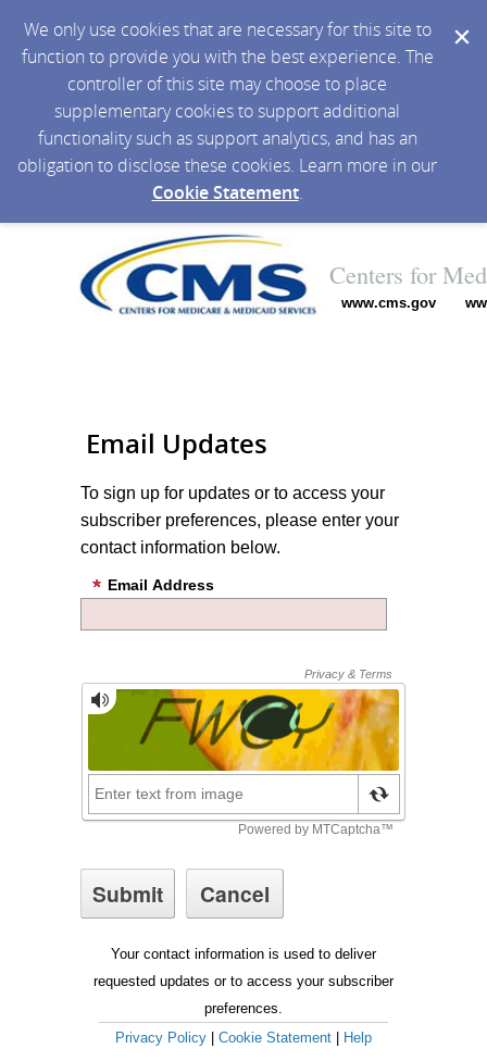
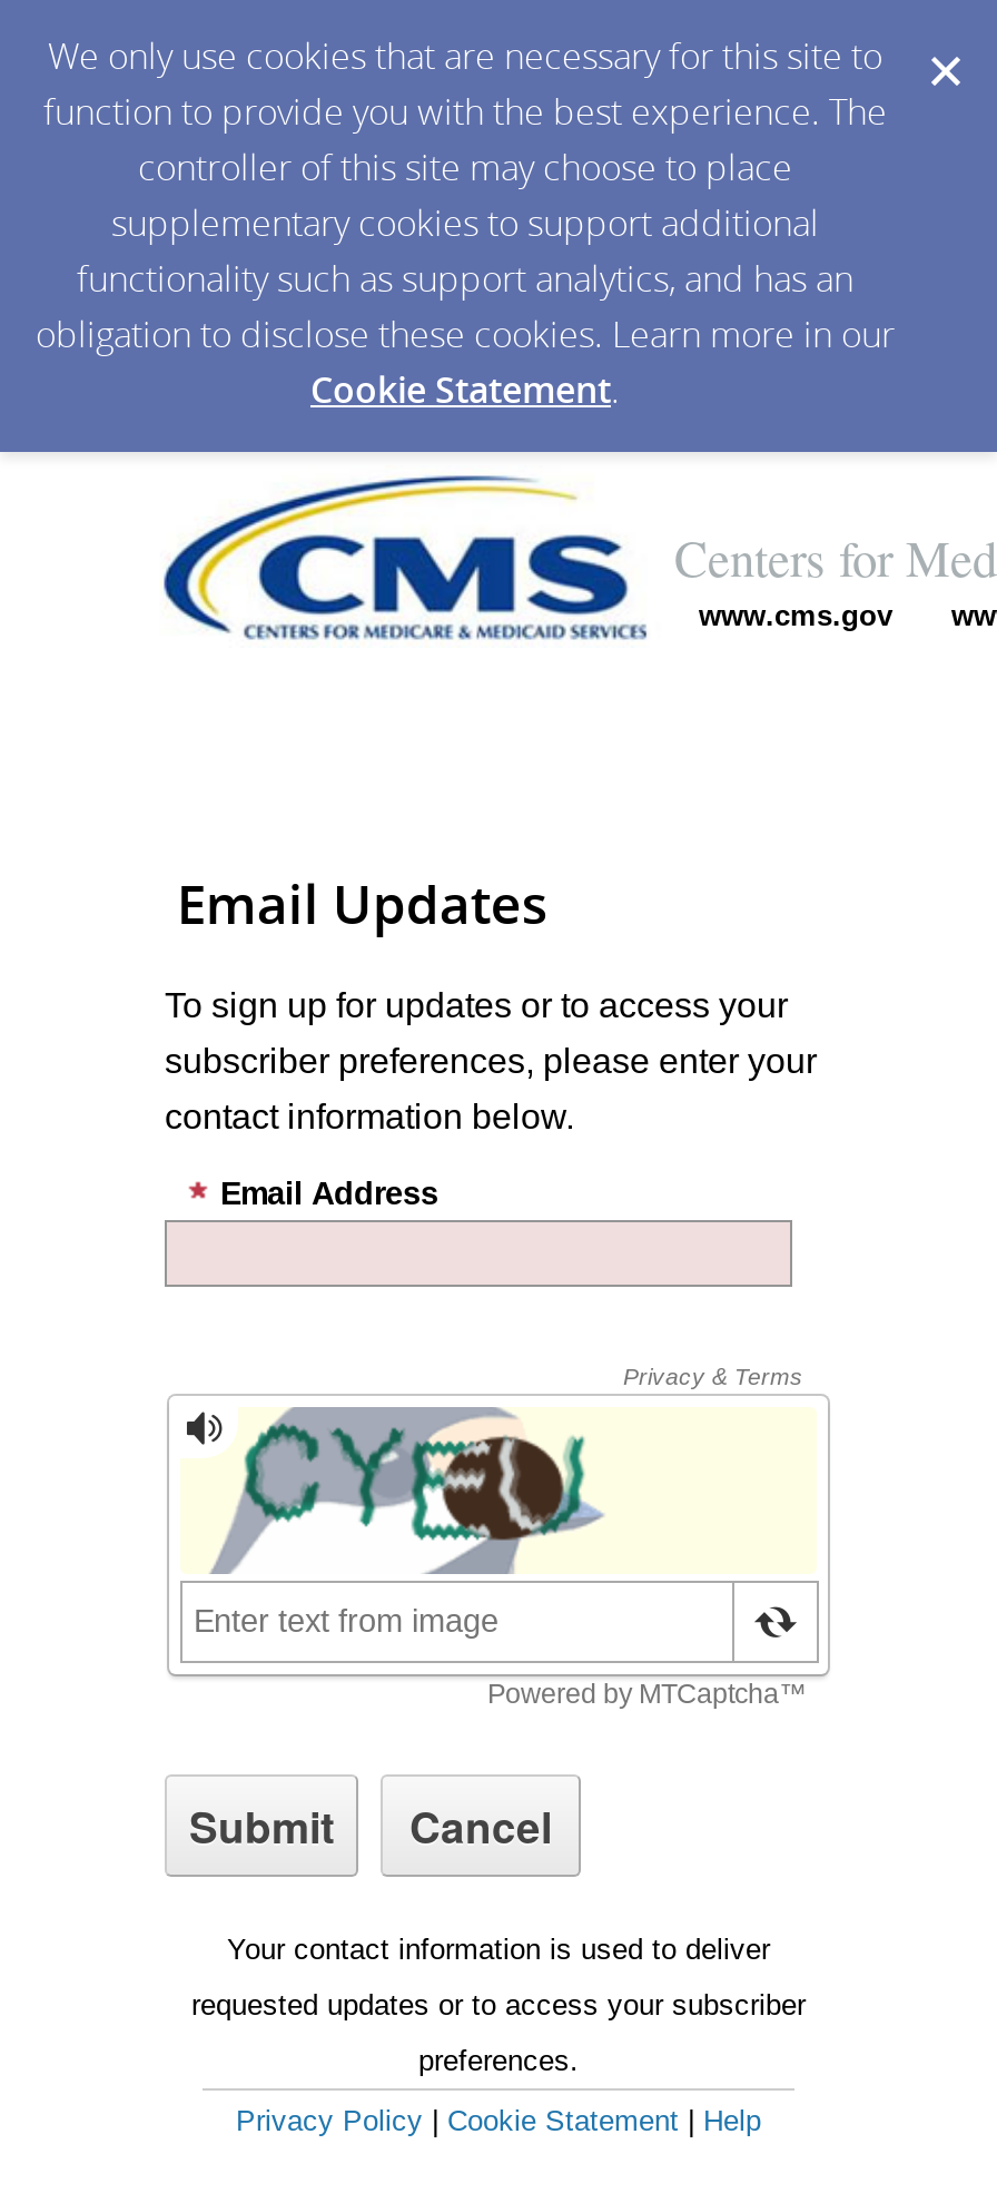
[87,688,400,772] [image] -> [180,1405,817,1576] [image]

